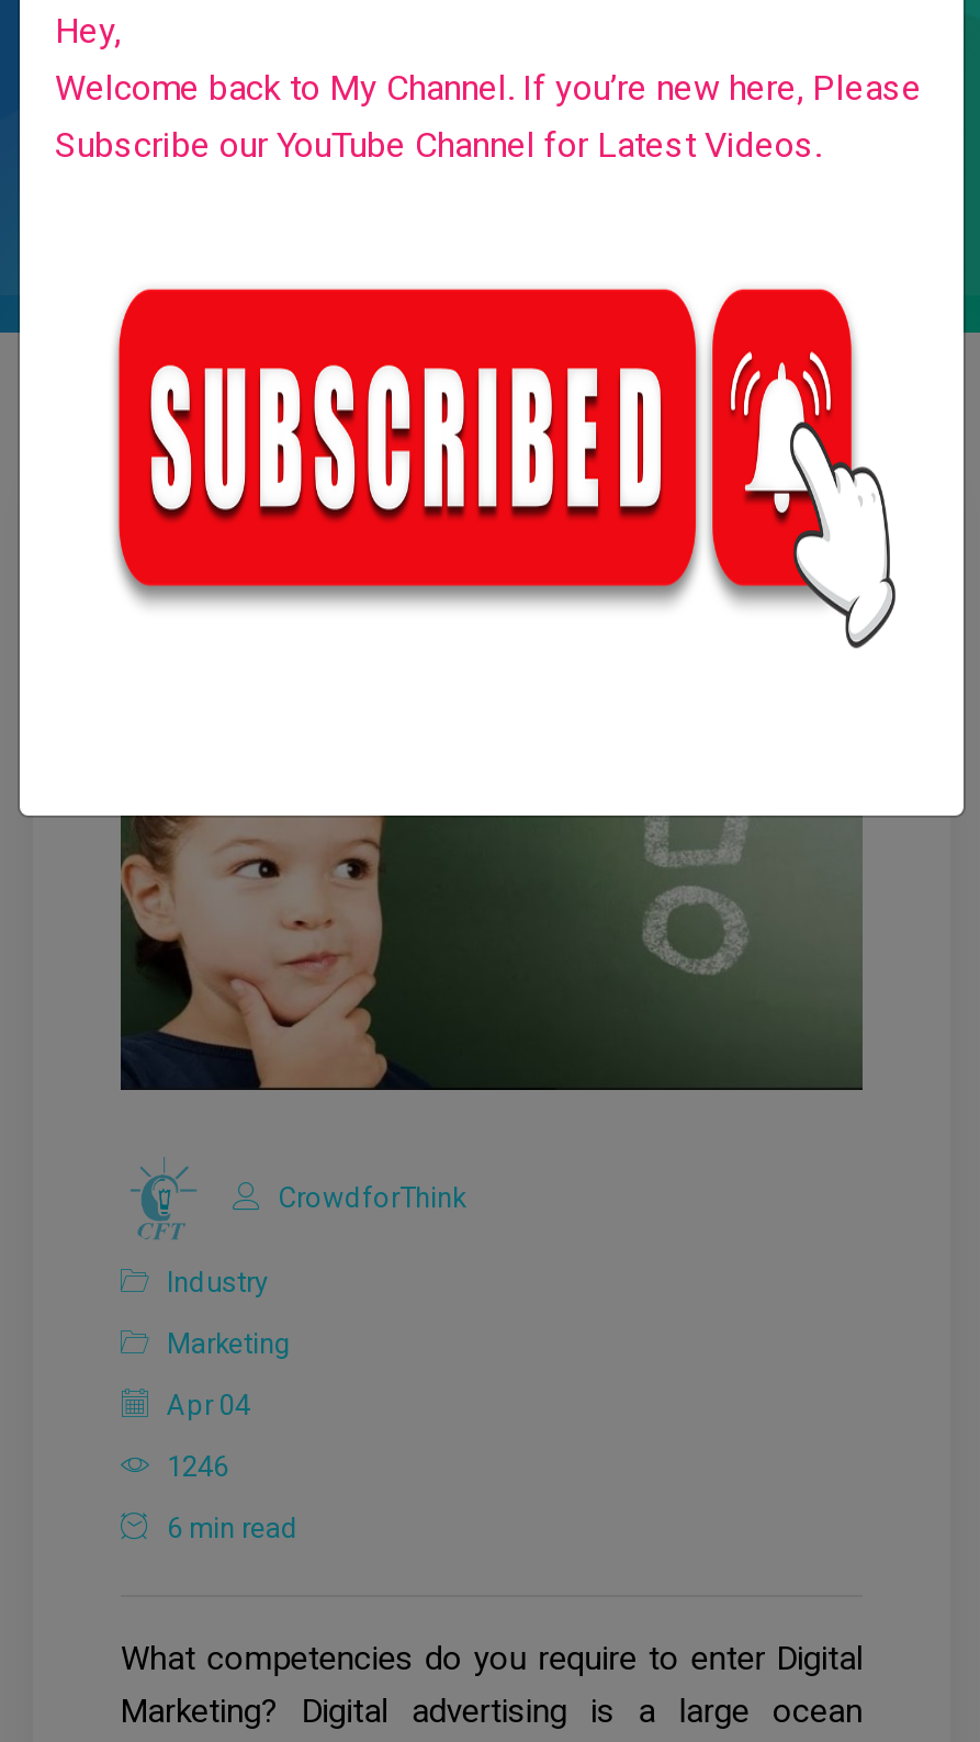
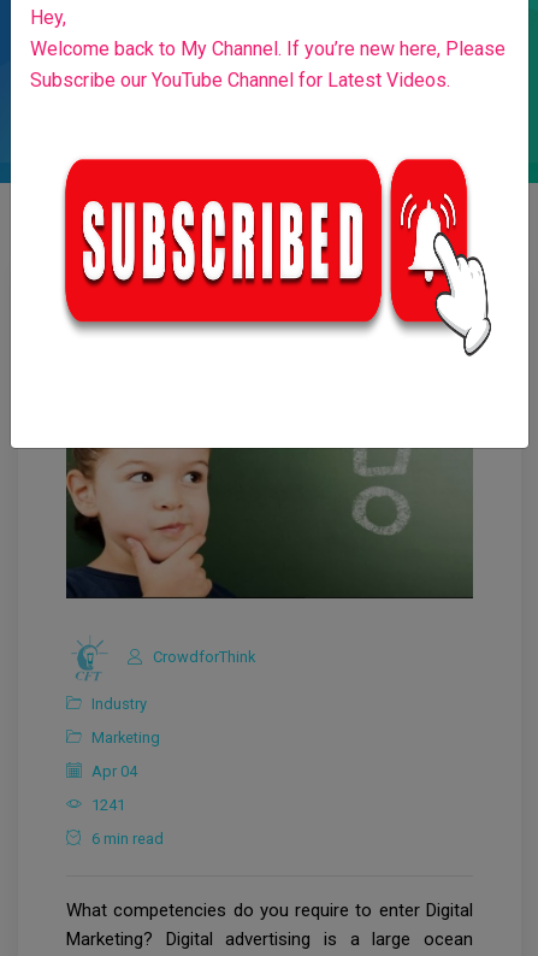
[167,1451,228,1484] 1246 -> [91,796,125,814] 1241

